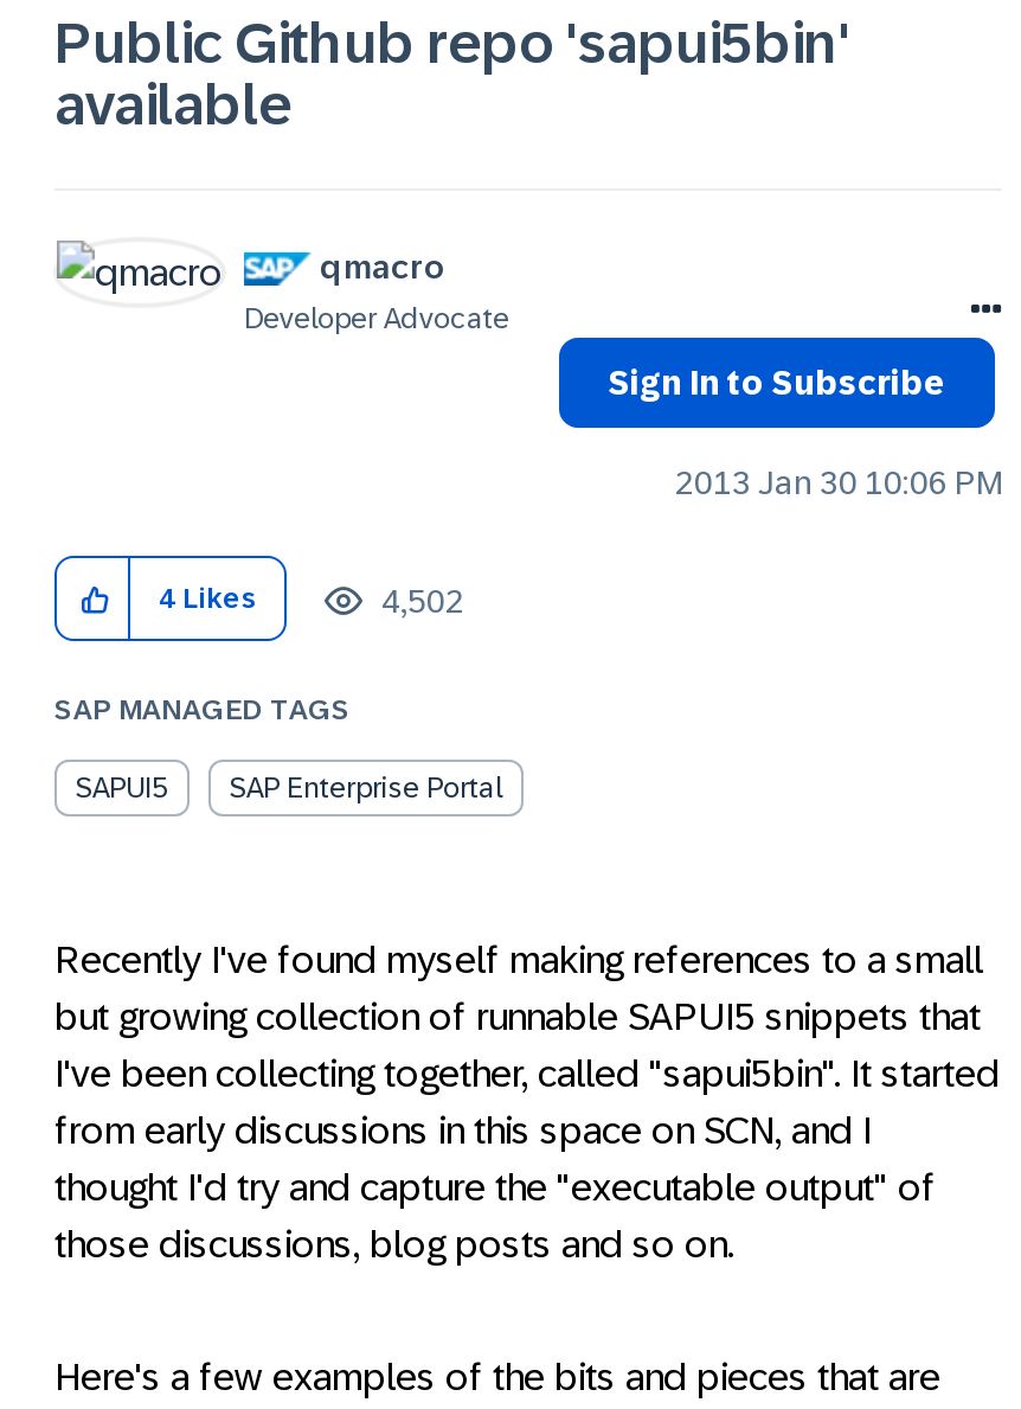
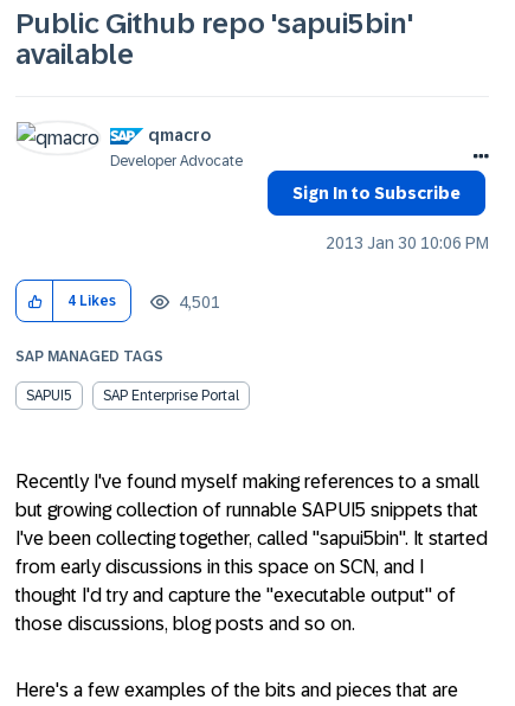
[381,582,464,620] 4,502 -> [179,292,220,311] 4,501

